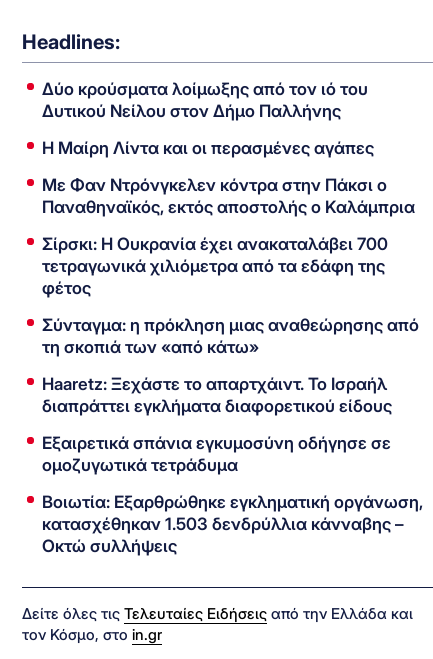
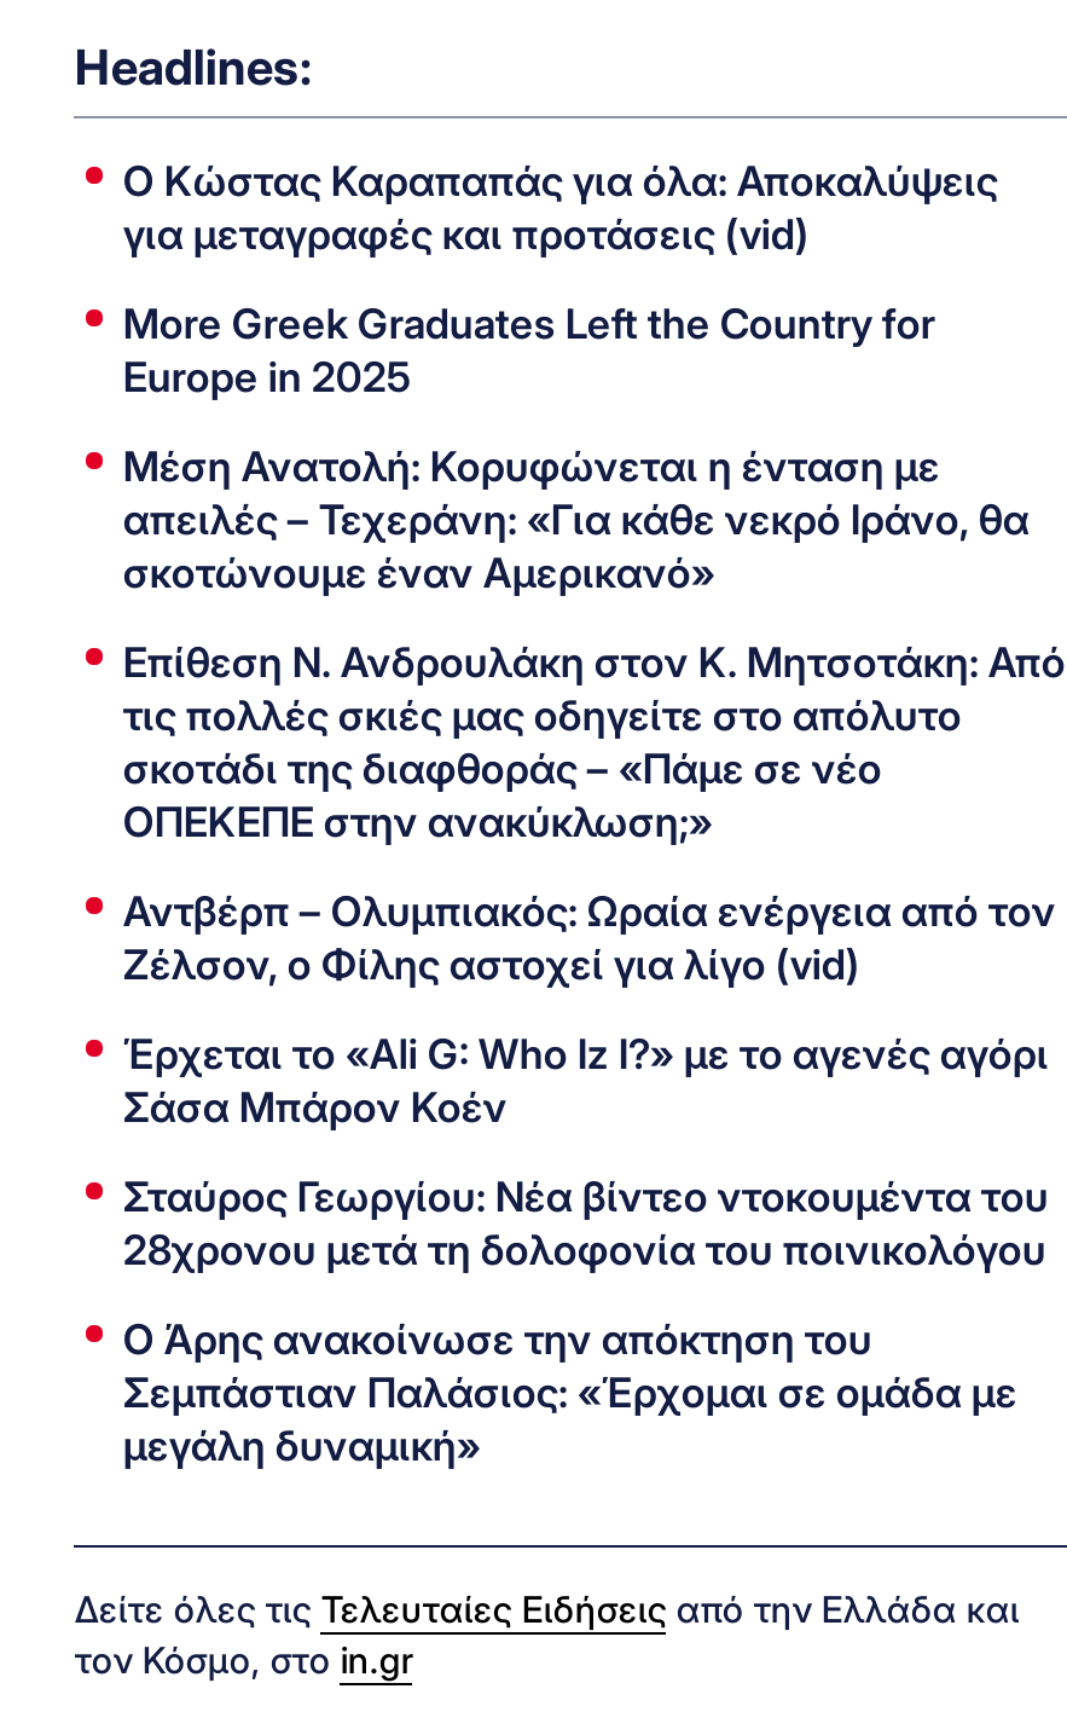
[42,79,368,121] Δύο κρούσματα λοίμωξης από τον ιό του | Δυτικού Νείλου στον Δήμο Παλλήνης -> [123,156,998,258] Ο Κώστας Καραπαπάς για όλα: Αποκαλύψεις | για μεταγραφές και προτάσεις (vid)
[42,138,374,158] Η Μαίρη Λίντα και οι περασμένες αγάπες -> [123,299,935,401] More Greek Graduates Left the Country for | Europe in 2025
[42,175,415,217] Με Φαν Ντρόνγκελεν κόντρα στην Πάκσι ο | Παναθηναϊκός, εκτός αποστολής ο Καλάμπρια -> [123,442,1029,597] Μέση Ανατολή: Κορυφώνεται η ένταση με | απειλές – Τεχεράνη: «Για κάθε νεκρό Ιράνο, θα | σκοτώνουμε έναν Αμερικανό»
[42,234,388,298] Σίρσκι: Η Ουκρανία έχει ανακαταλάβει 700 | τετραγωνικά χιλιόμετρα από τα εδάφη της | φέτος -> [123,638,1065,846] Επίθεση Ν. Ανδρουλάκη στον Κ. Μητσοτάκη: Από | τις πολλές σκιές μας οδηγείτε στο απόλυτο | σκοτάδι της διαφθοράς – «Πάμε σε νέο | ΟΠΕΚΕΠΕ στην ανακύκλωση;»
[42,315,419,357] Σύνταγμα: η πρόκληση μιας αναθεώρησης από | τη σκοπιά των «από κάτω» -> [123,887,1056,988] Αντβέρπ – Ολυμπιακός: Ωραία ενέργεια από τον | Ζέλσον, ο Φίλης αστοχεί για λίγο (vid)
[42,374,392,416] Haaretz: Ξεχάστε το απαρτχάιντ. Το Ισραήλ | διαπράττει εγκλήματα διαφορετικού είδους -> [123,1029,1048,1131] Έρχεται το «Ali G: Who Iz I?» με το αγενές αγόρι | Σάσα Μπάρον Κοέν
[42,433,391,475] Εξαιρετικά σπάνια εγκυμοσύνη οδήγησε σε | ομοζυγωτικά τετράδυμα -> [123,1172,1048,1274] Σταύρος Γεωργίου: Νέα βίντεο ντοκουμέντα του | 28χρονου μετά τη δολοφονία του ποινικολόγου
[42,492,423,556] Βοιωτία: Εξαρθρώθηκε εγκληματική οργάνωση, | κατασχέθηκαν 1.503 δενδρύλλια κάνναβης – | Οκτώ συλλήψεις -> [123,1315,1017,1469] Ο Άρης ανακοίνωσε την απόκτηση του | Σεμπάστιαν Παλάσιος: «Έρχομαι σε ομάδα με | μεγάλη δυναμική»

